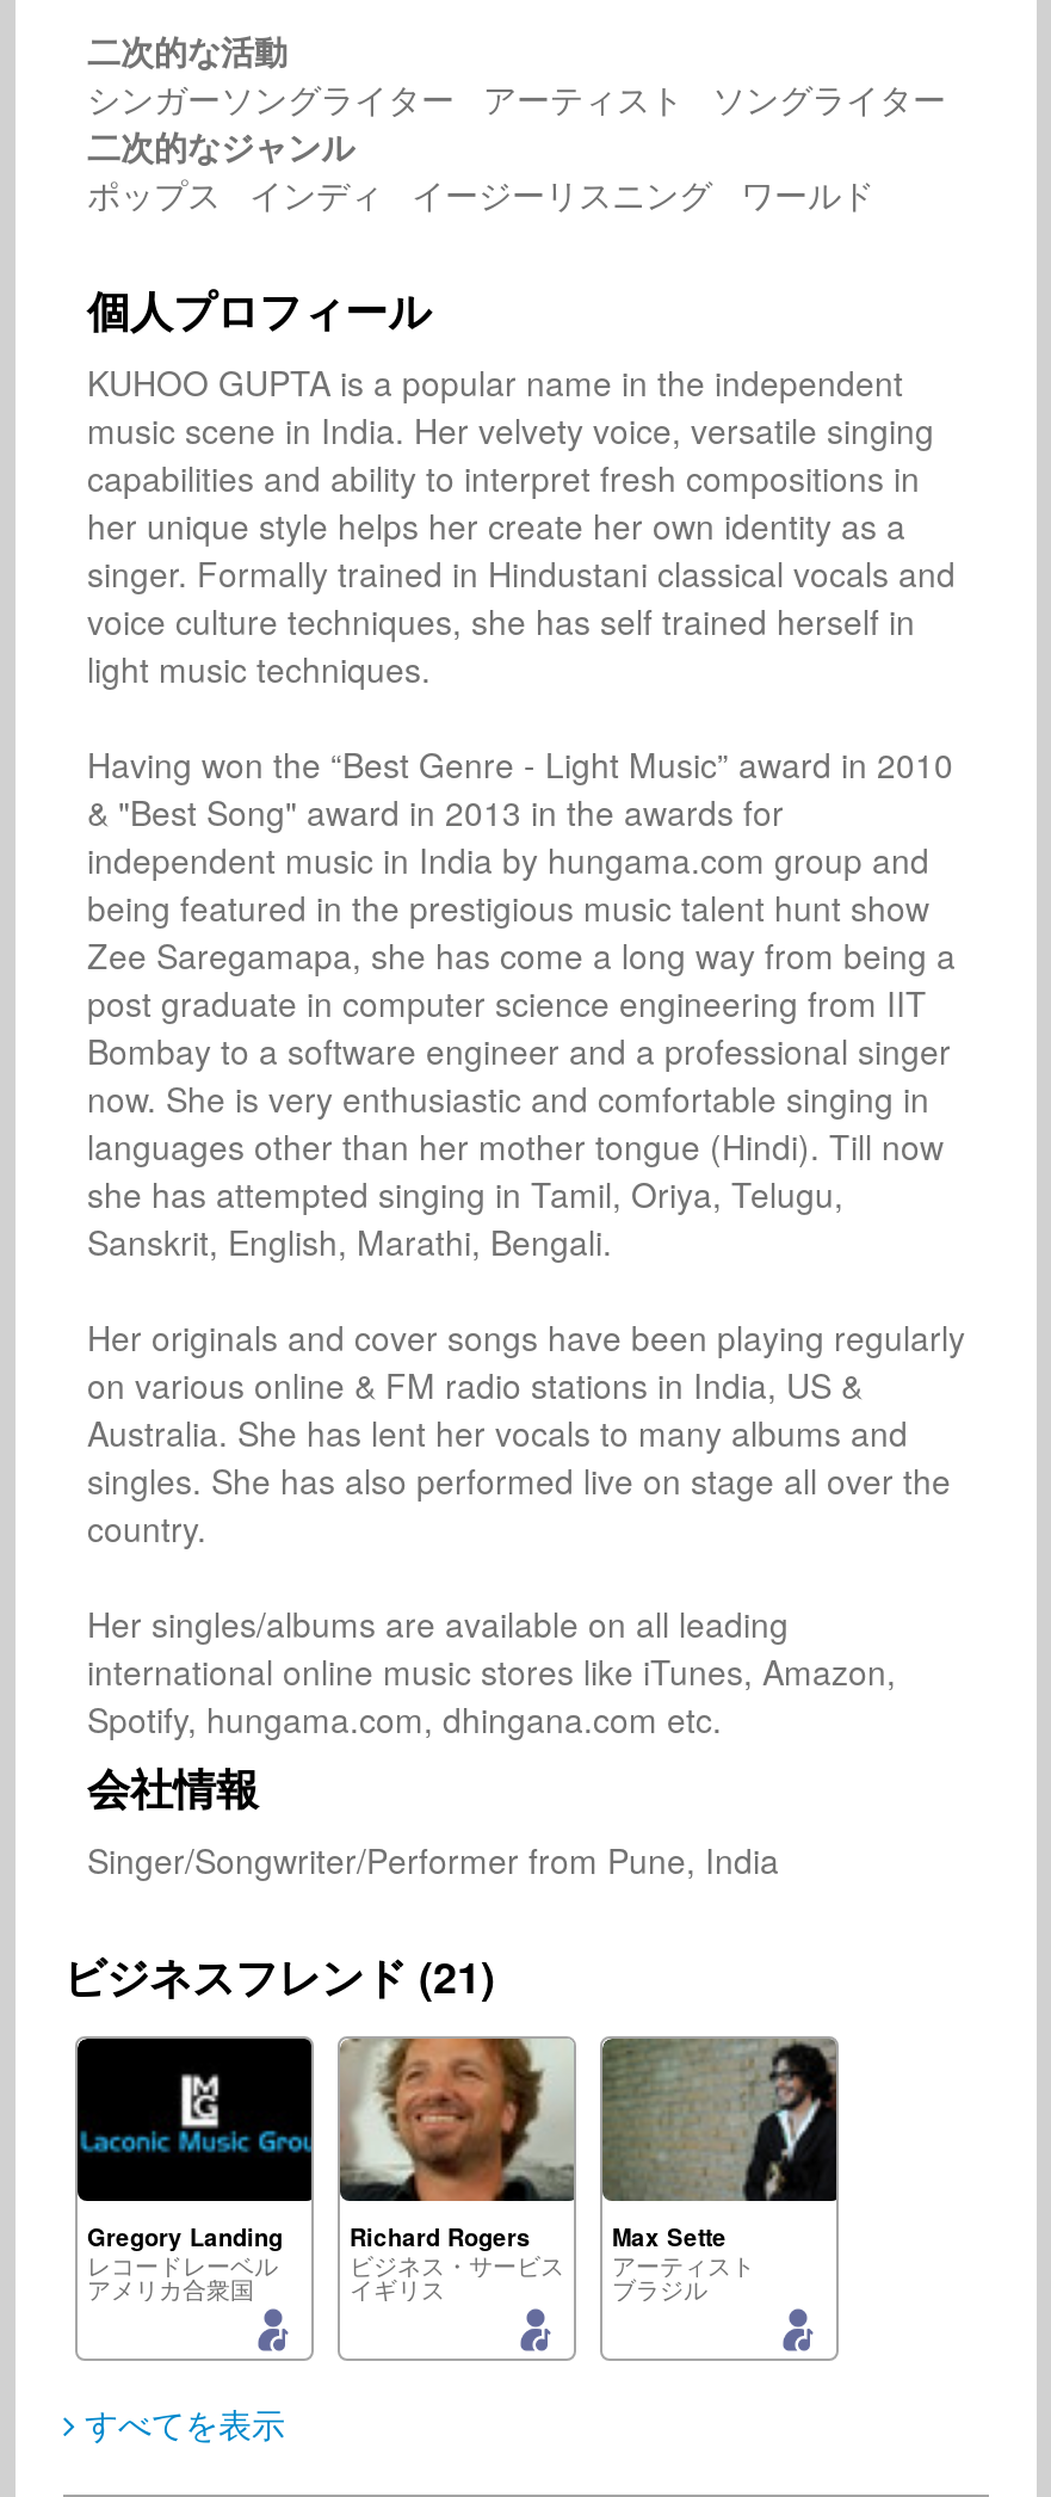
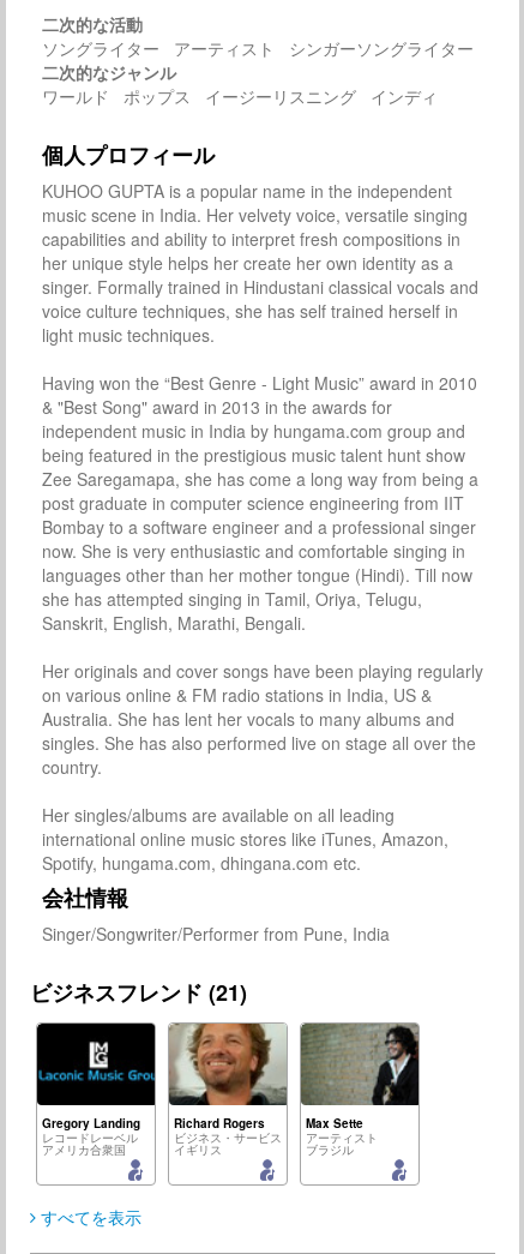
[87,74,965,122] シンガーソングライター アーティスト ソングライター -> [42,36,483,60] ソングライター アーティスト シンガーソングライター
[87,169,894,217] ポップス インディ イージーリスニング ワールド -> [42,84,447,108] ワールド ポップス イージーリスニング インディ

